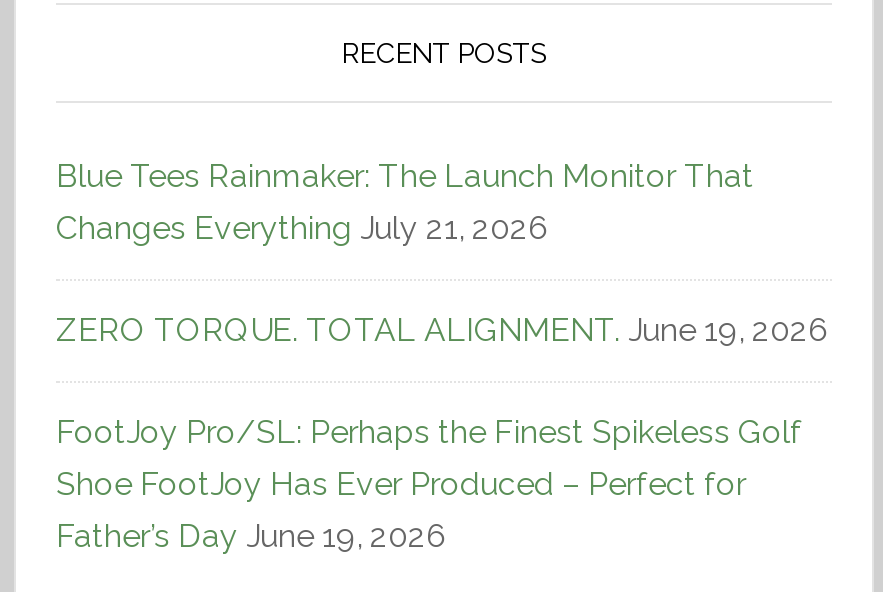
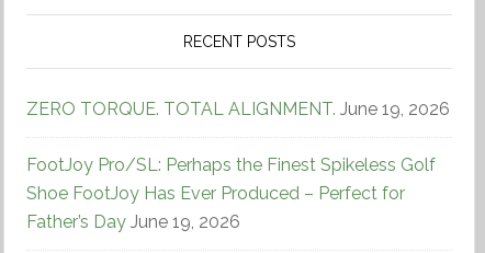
[56,157,754,247] Blue Tees Rainmaker: The Launch Monitor That | Changes Everything July 21, 2026 -> none

